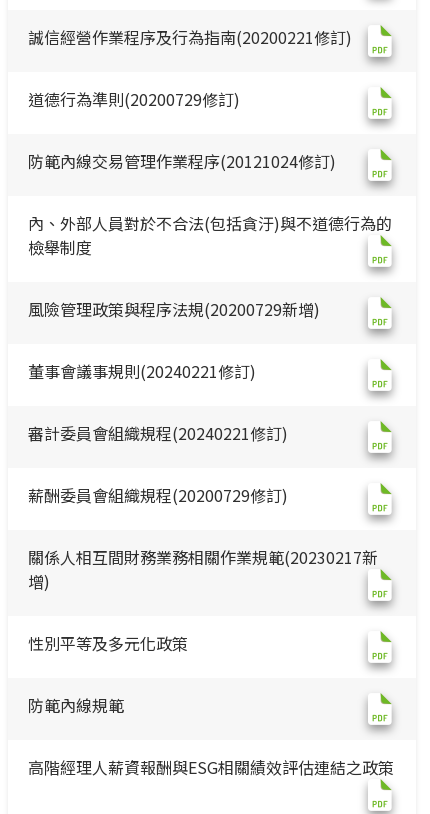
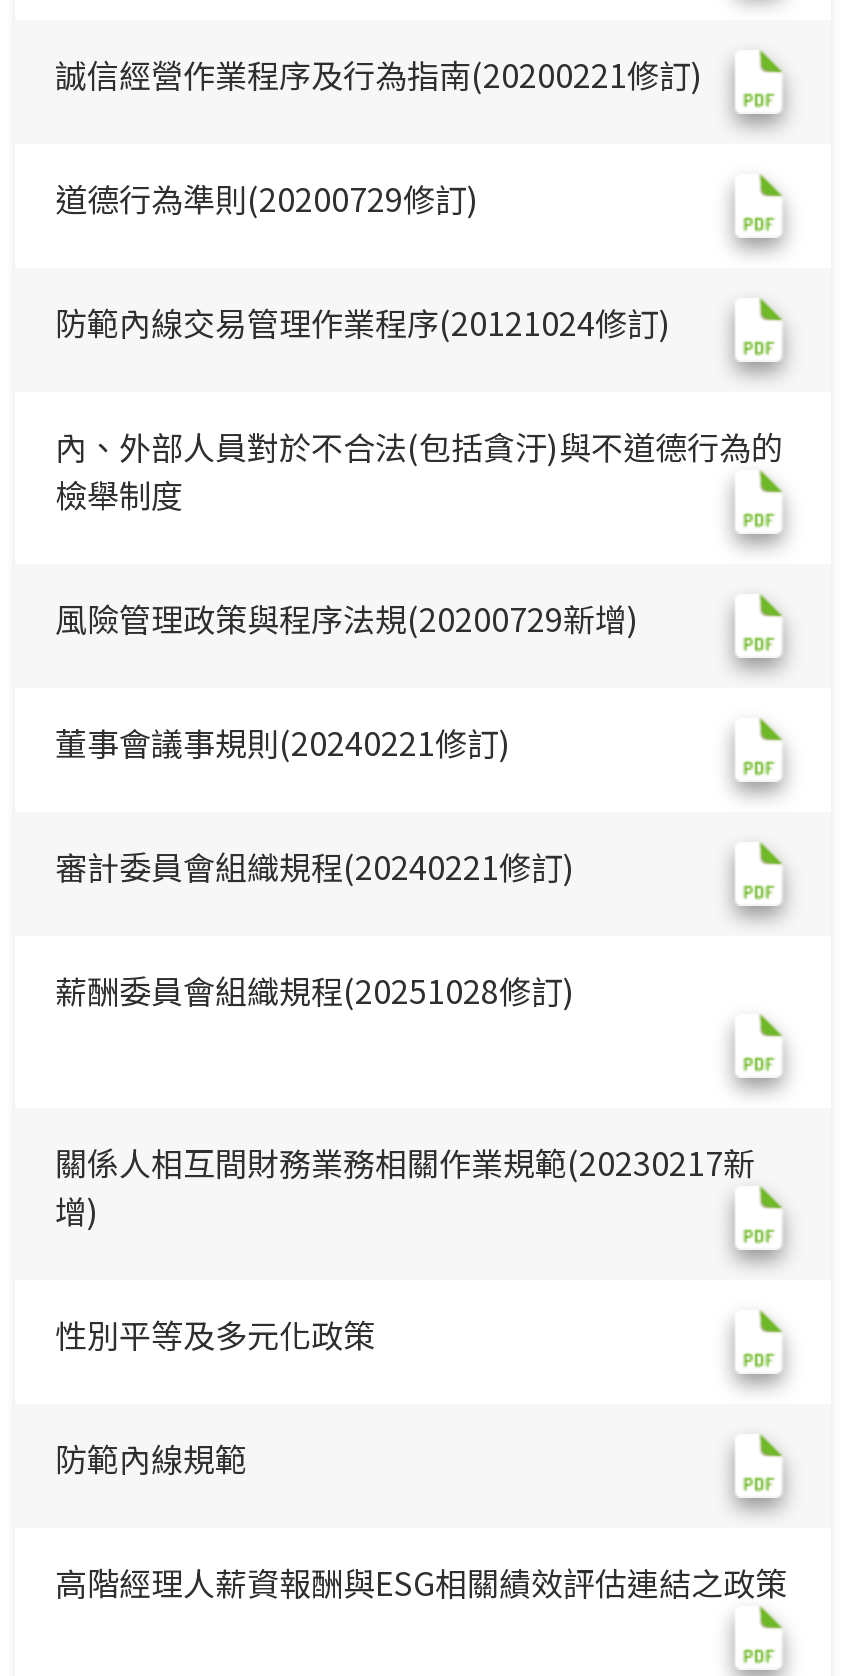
[28,482,288,506] 薪酬委員會組織規程(20200729修訂) -> [55,965,575,1013] 薪酬委員會組織規程(20251028修訂)

